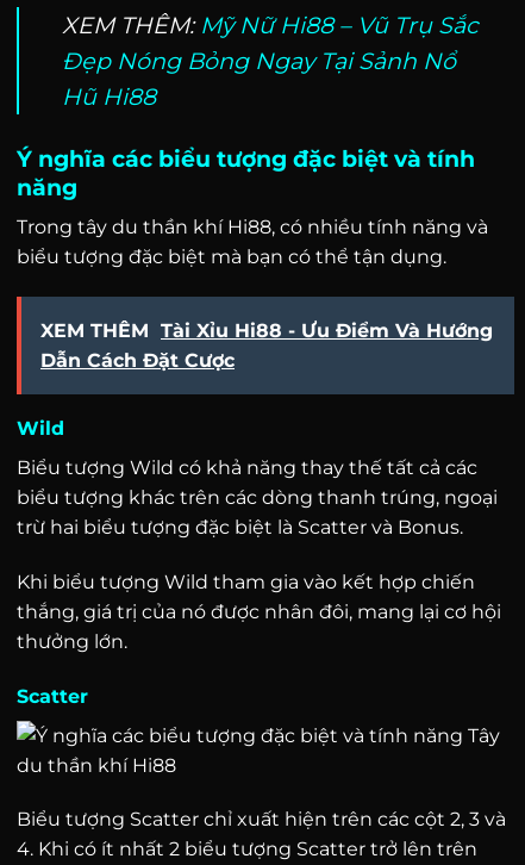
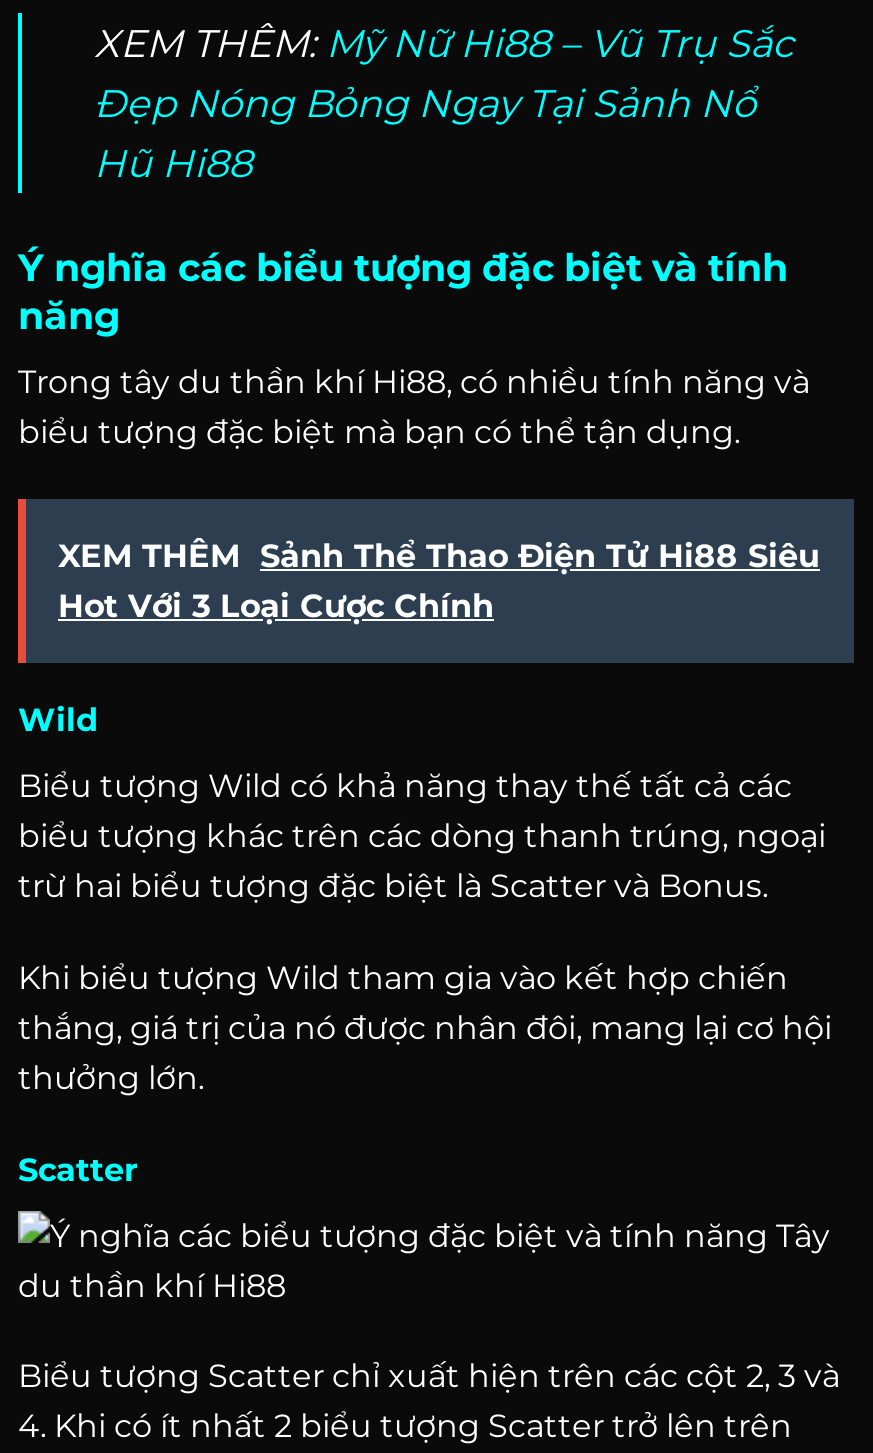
[40,319,493,372] XEM THÊM Tài Xỉu Hi88 - Ưu Điểm Và Hướng | Dẫn Cách Đặt Cược -> [58,537,820,625] XEM THÊM Sảnh Thể Thao Điện Tử Hi88 Siêu | Hot Với 3 Loại Cược Chính

